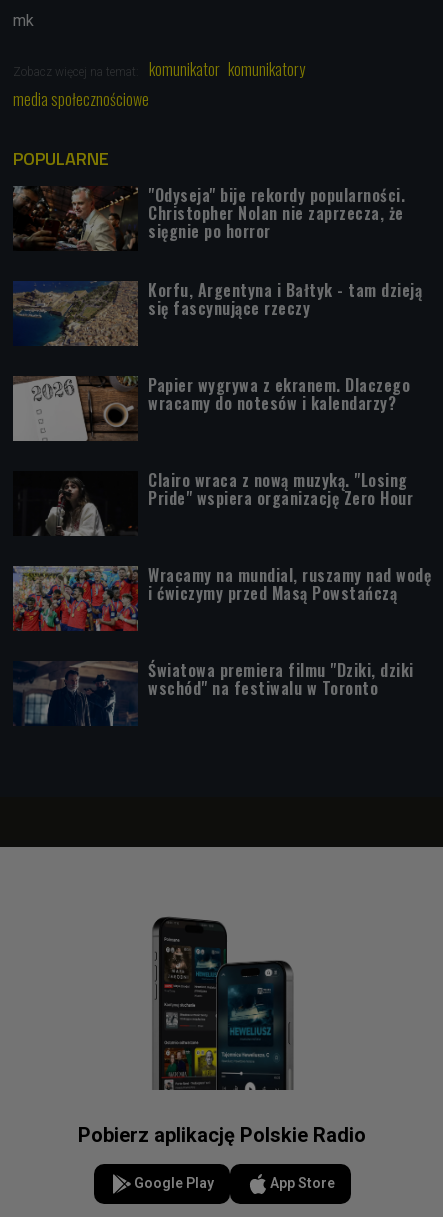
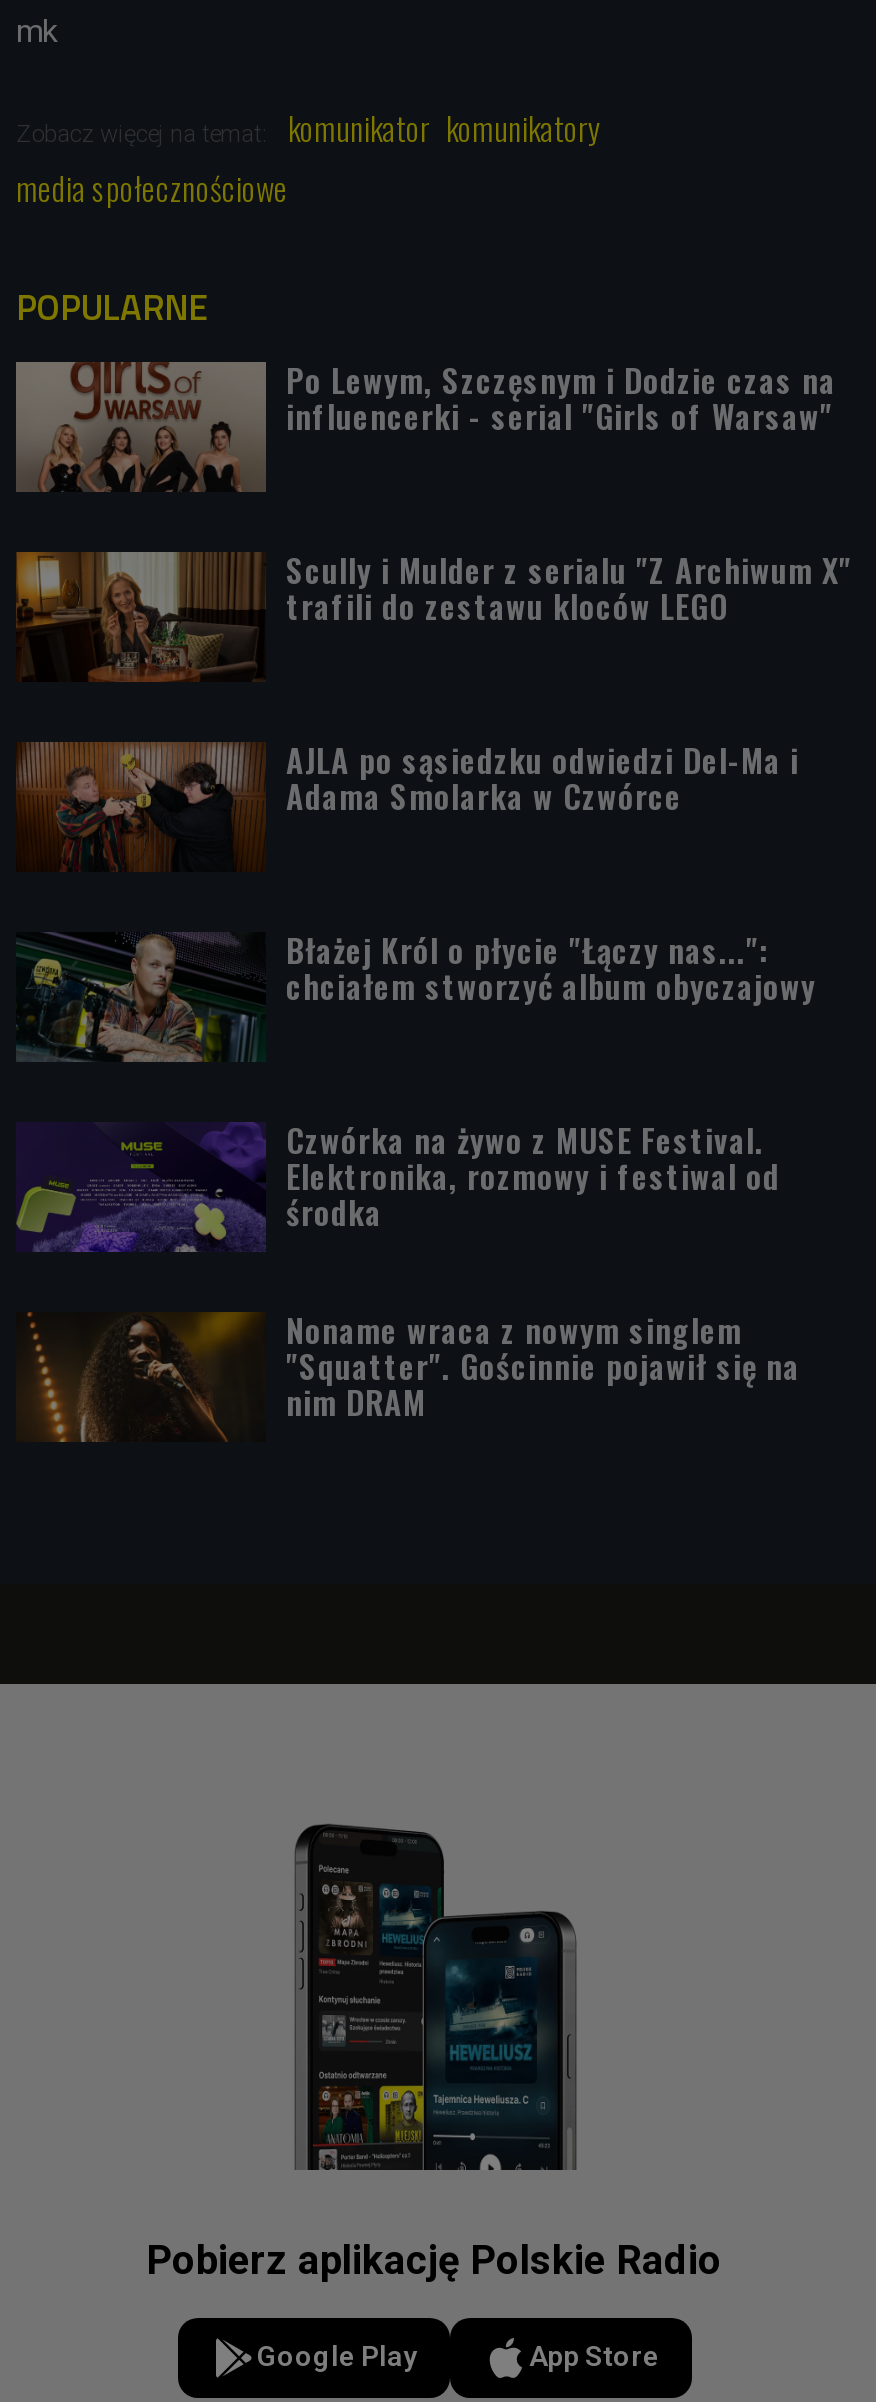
[12,183,405,252] [image] | "Odyseja" bije rekordy popularności. | Christopher Nolan nie zaprzecza, że | sięgnie po horror -> [14,356,836,494] [image] | Po Lewym, Szczęsnym i Dodzie czas na | influencerki - serial "Girls of Warsaw"
[12,278,422,347] [image] | Korfu, Argentyna i Bałtyk - tam dzieją | się fascynujące rzeczy -> [14,546,852,684] [image] | Scully i Mulder z serialu "Z Archiwum X" | trafili do zestawu kloców LEGO
[12,373,410,442] [image] | Papier wygrywa z ekranem. Dlaczego | wracamy do notesów i kalendarzy? -> [16,736,799,872] [image] | AJLA po sąsiedzku odwiedzi Del-Ma i | Adama Smolarka w Czwórce
[13,468,413,537] [image] | Clairo wraca z nową muzyką. "Losing | Pride" wspiera organizację Zero Hour -> [16,926,816,1064] [image] | Błażej Król o płycie "Łączy nas...": | chciałem stworzyć album obyczajowy
[12,563,431,632] [image] | Wracamy na mundial, ruszamy nad wodę | i ćwiczymy przed Masą Powstańczą -> [14,1116,780,1254] [image] | Czwórka na żywo z MUSE Festival. | Elektronika, rozmowy i festiwal od | środka
[13,658,413,727] [image] | Światowa premiera filmu "Dziki, dziki | wschód" na festiwalu w Toronto -> [16,1306,800,1444] [image] | Noname wraca z nowym singlem | "Squatter". Gościnnie pojawił się na | nim DRAM

